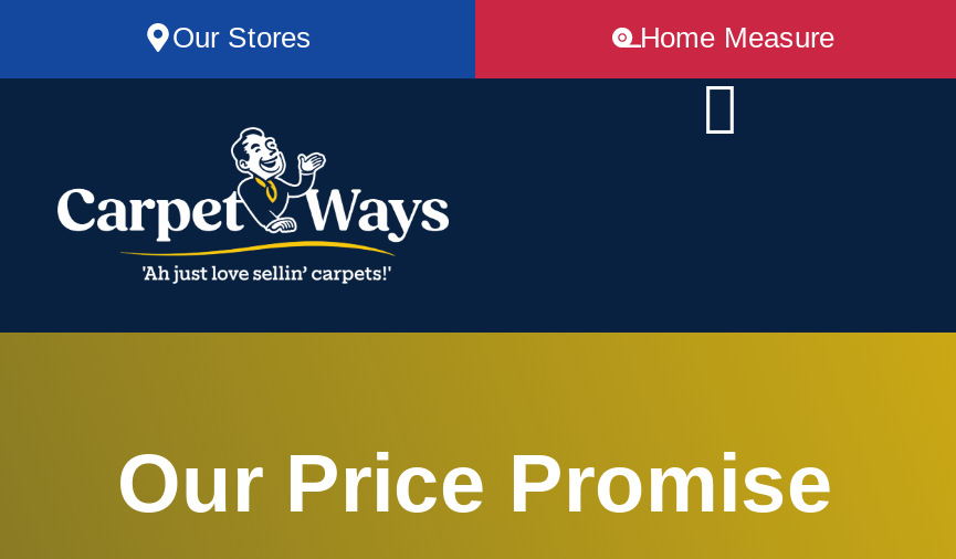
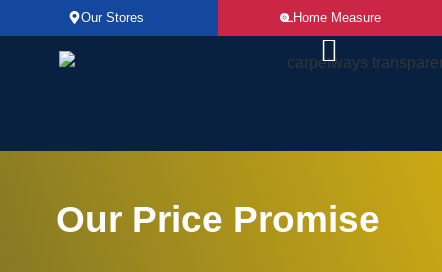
[55,112,451,286] [image] -> none

